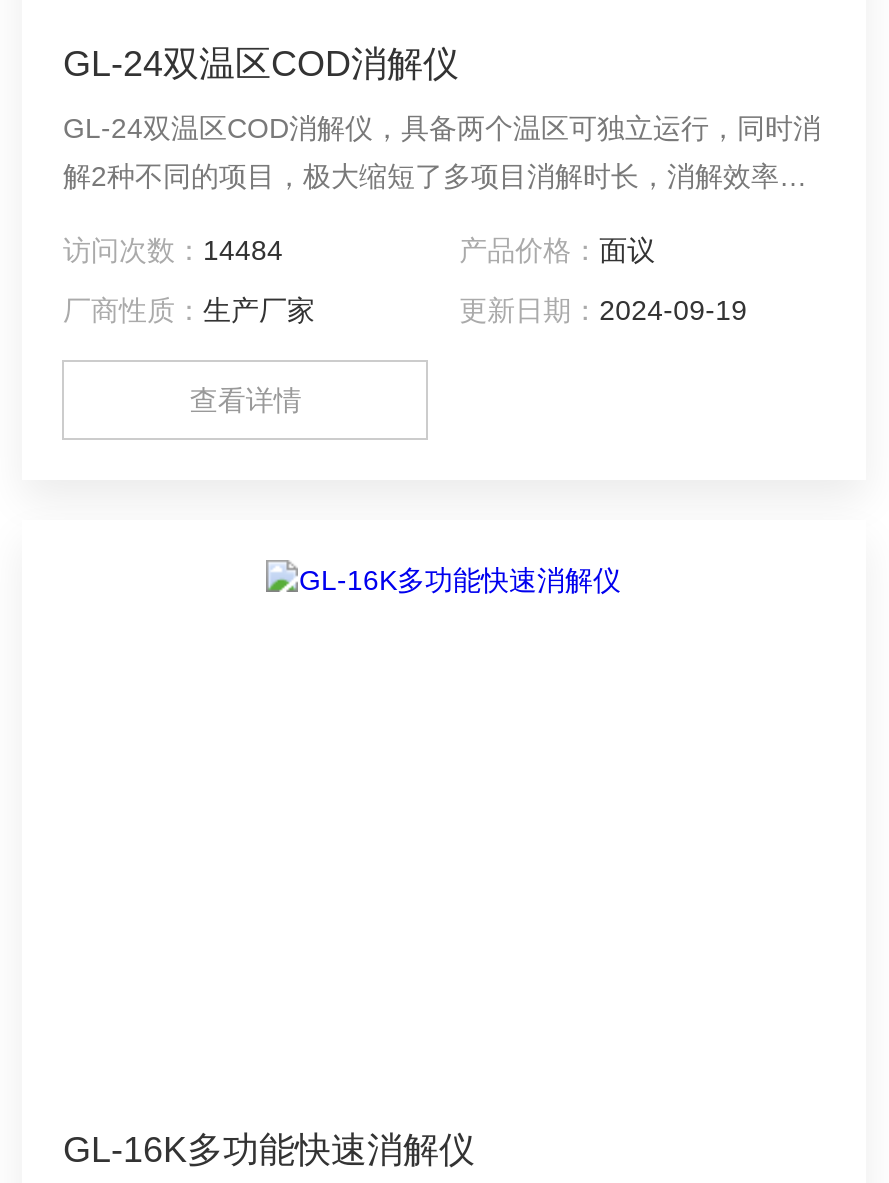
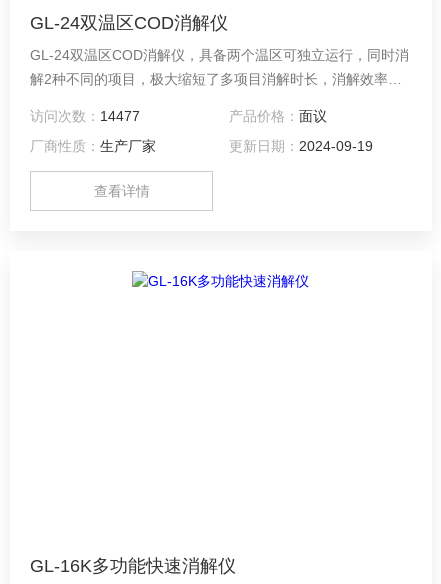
[63,234,283,266] 访问次数：14484 -> [30,108,140,124] 访问次数：14477

